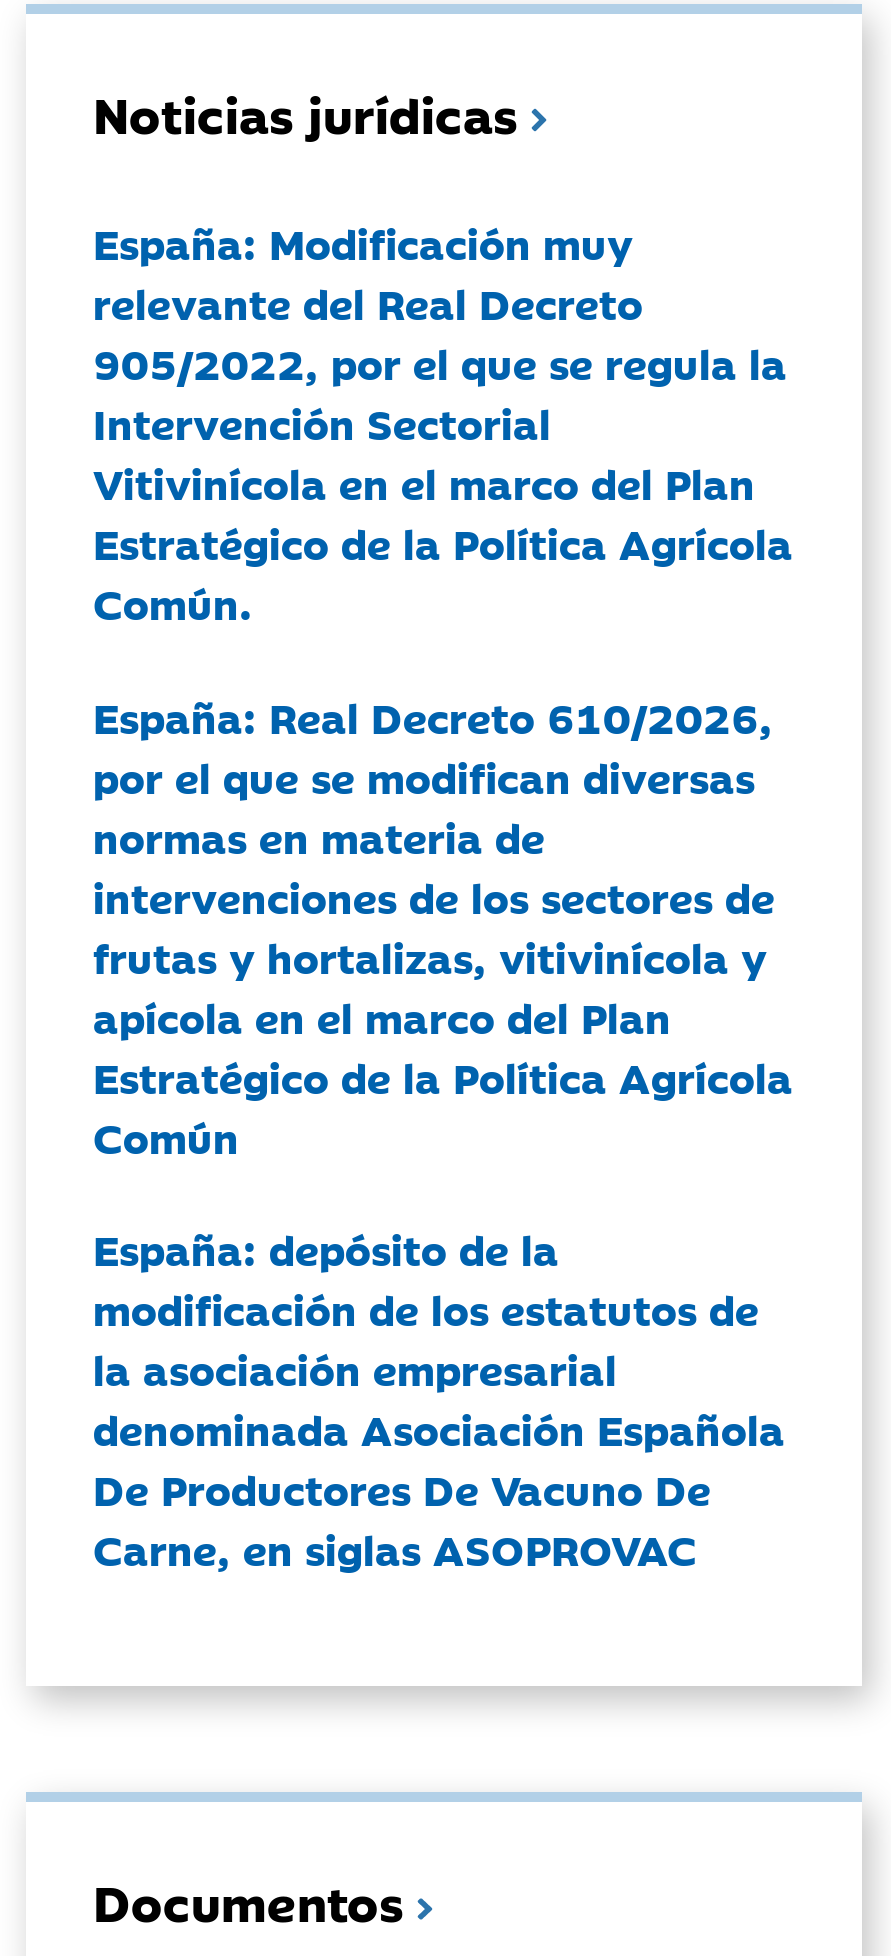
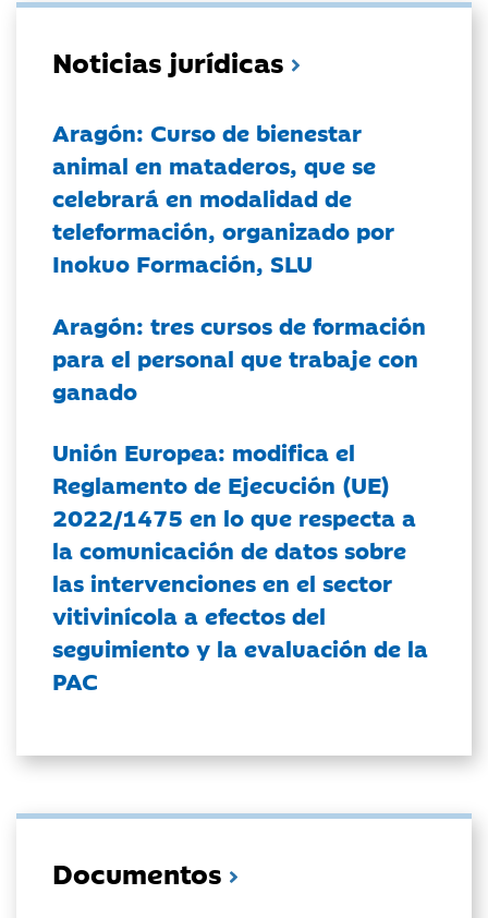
[93,212,793,632] España: Modificación muy | relevante del Real Decreto | 905/2022, por el que se regula la | Intervención Sectorial | Vitivinícola en el marco del Plan | Estratégico de la Política Agrícola | Común. -> [53,116,395,279] Aragón: Curso de bienestar | animal en mataderos, que se | celebrará en modalidad de | teleformación, organizado por | Inokuo Formación, SLU
[93,686,793,1166] España: Real Decreto 610/2026, | por el que se modifican diversas | normas en materia de | intervenciones de los sectores de | frutas y hortalizas, vitivinícola y | apícola en el marco del Plan | Estratégico de la Política Agrícola | Común -> [53,308,426,406] Aragón: tres cursos de formación | para el personal que trabaje con | ganado
[93,1219,785,1579] España: depósito de la | modificación de los estatutos de | la asociación empresarial | denominada Asociación Española | De Productores De Vacuno De | Carne, en siglas ASOPROVAC -> [53,436,428,697] Unión Europea: modifica el | Reglamento de Ejecución (UE) | 2022/1475 en lo que respecta a | la comunicación de datos sobre | las intervenciones en el sector | vitivinícola a efectos del | seguimiento y la evaluación de la | PAC

